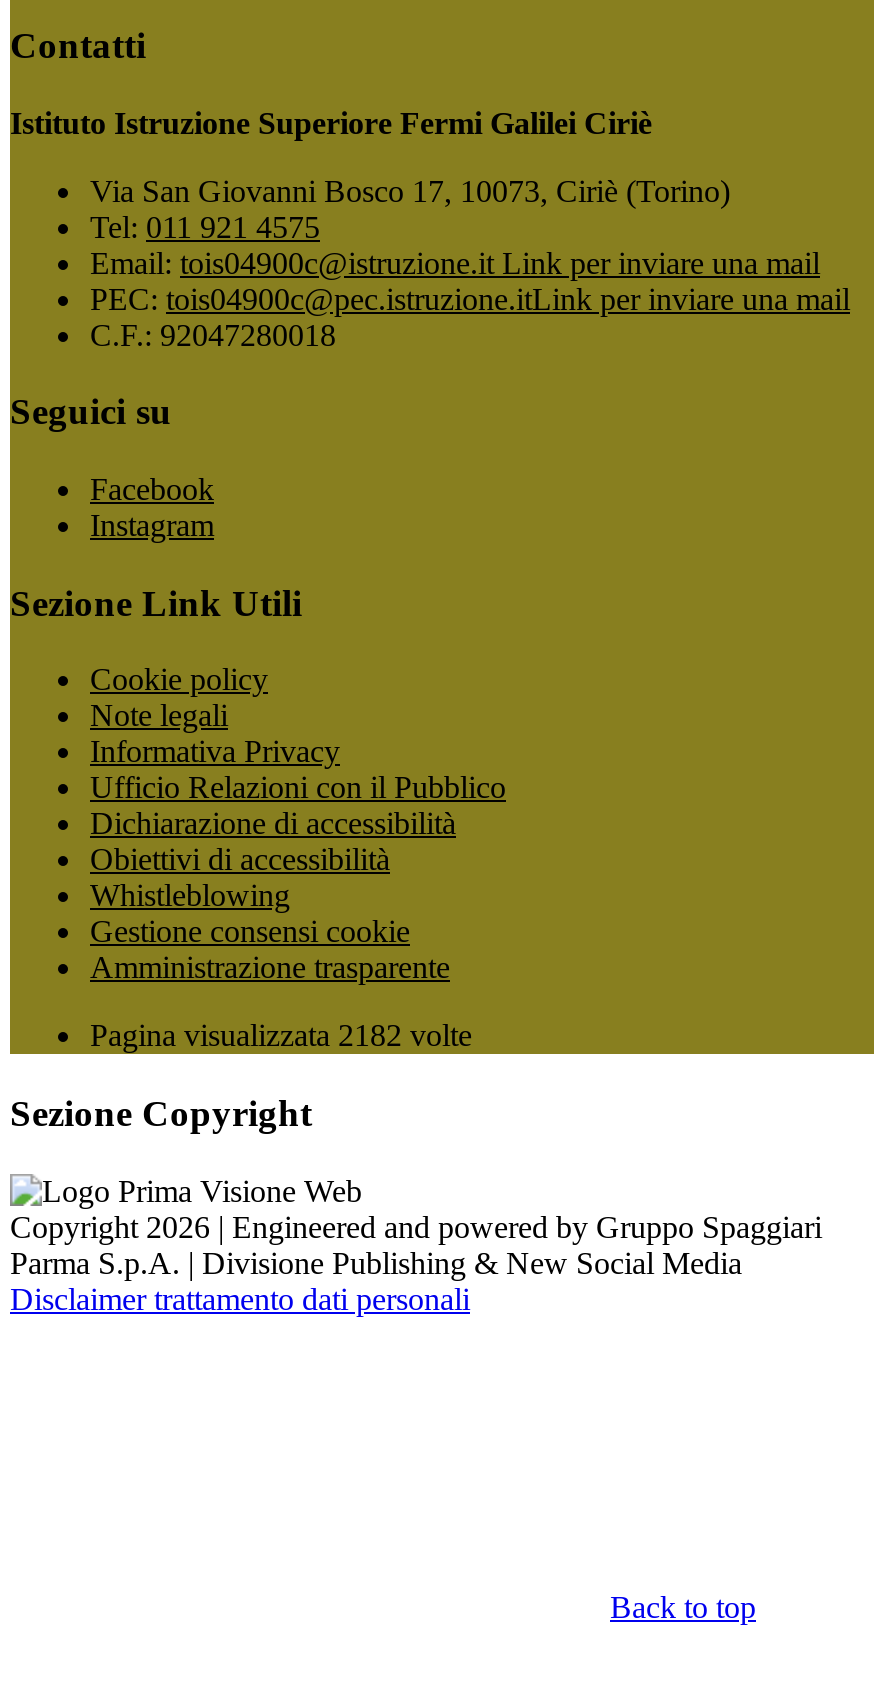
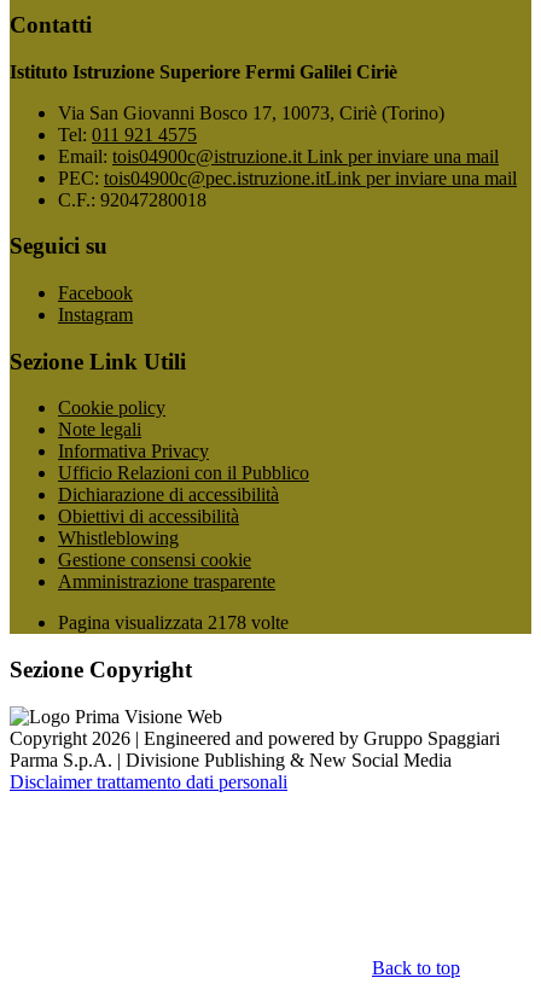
[90,1019,472,1053] Pagina visualizzata 2182 volte -> [58,613,289,633] Pagina visualizzata 2178 volte

